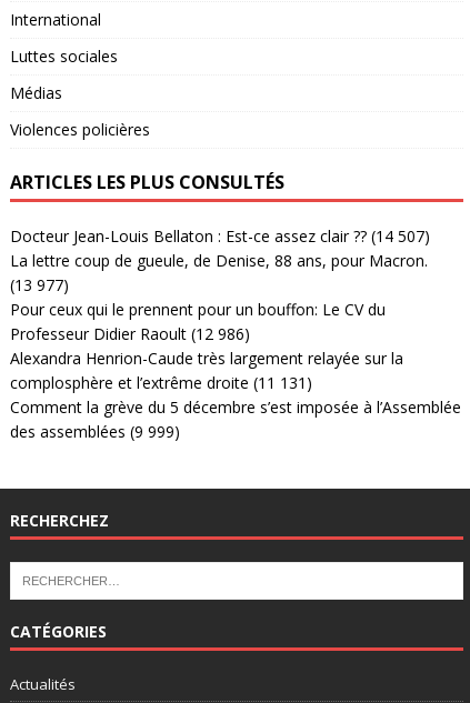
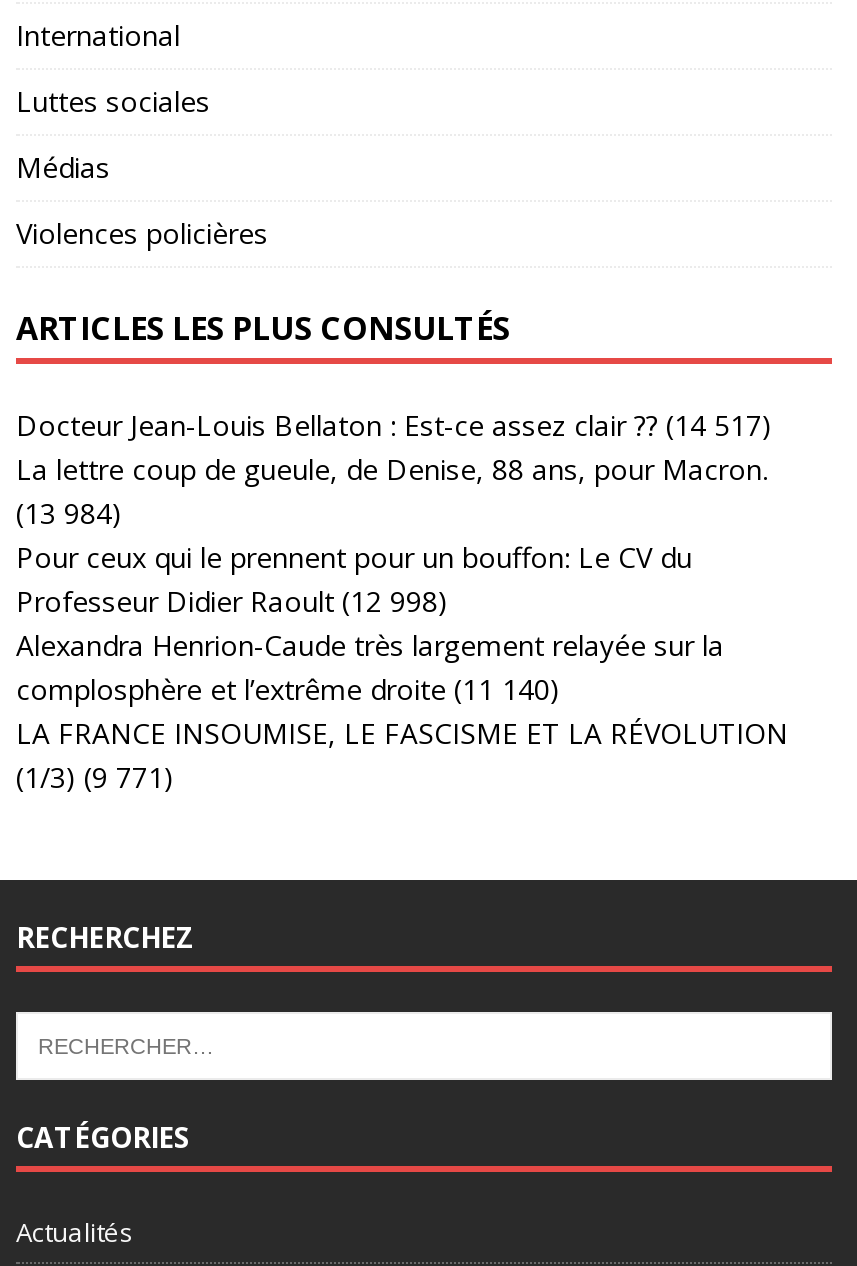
[10,225,430,246] Docteur Jean-Louis Bellaton : Est-ce assez clair ?? (14 507) -> [16,405,772,443] Docteur Jean-Louis Bellaton : Est-ce assez clair ?? (14 517)
[10,274,69,295] (13 977) -> [16,493,122,531] (13 984)
[10,323,250,344] Professeur Didier Raoult (12 986) -> [16,581,448,619] Professeur Didier Raoult (12 998)
[10,372,461,442] complosphère et l’extrême droite (11 131) | Comment la grève du 5 décembre s’est imposée à l’Assemblée | des assemblées (9 999) -> [16,669,788,795] complosphère et l’extrême droite (11 140) | LA FRANCE INSOUMISE, LE FASCISME ET LA RÉVOLUTION | (1/3) (9 771)

